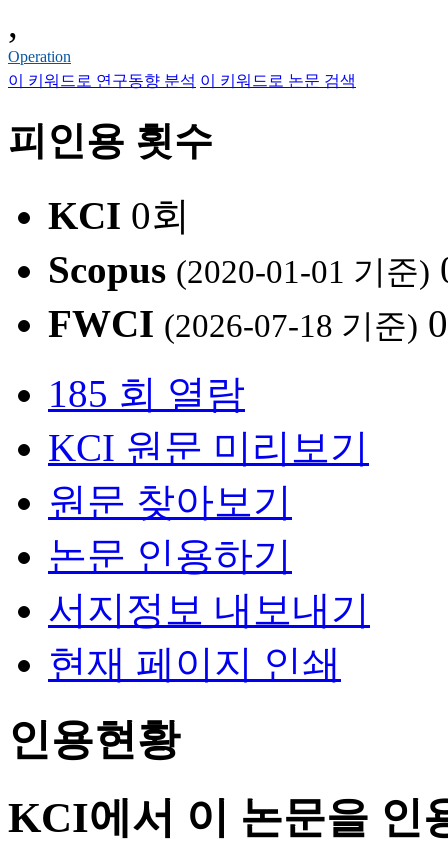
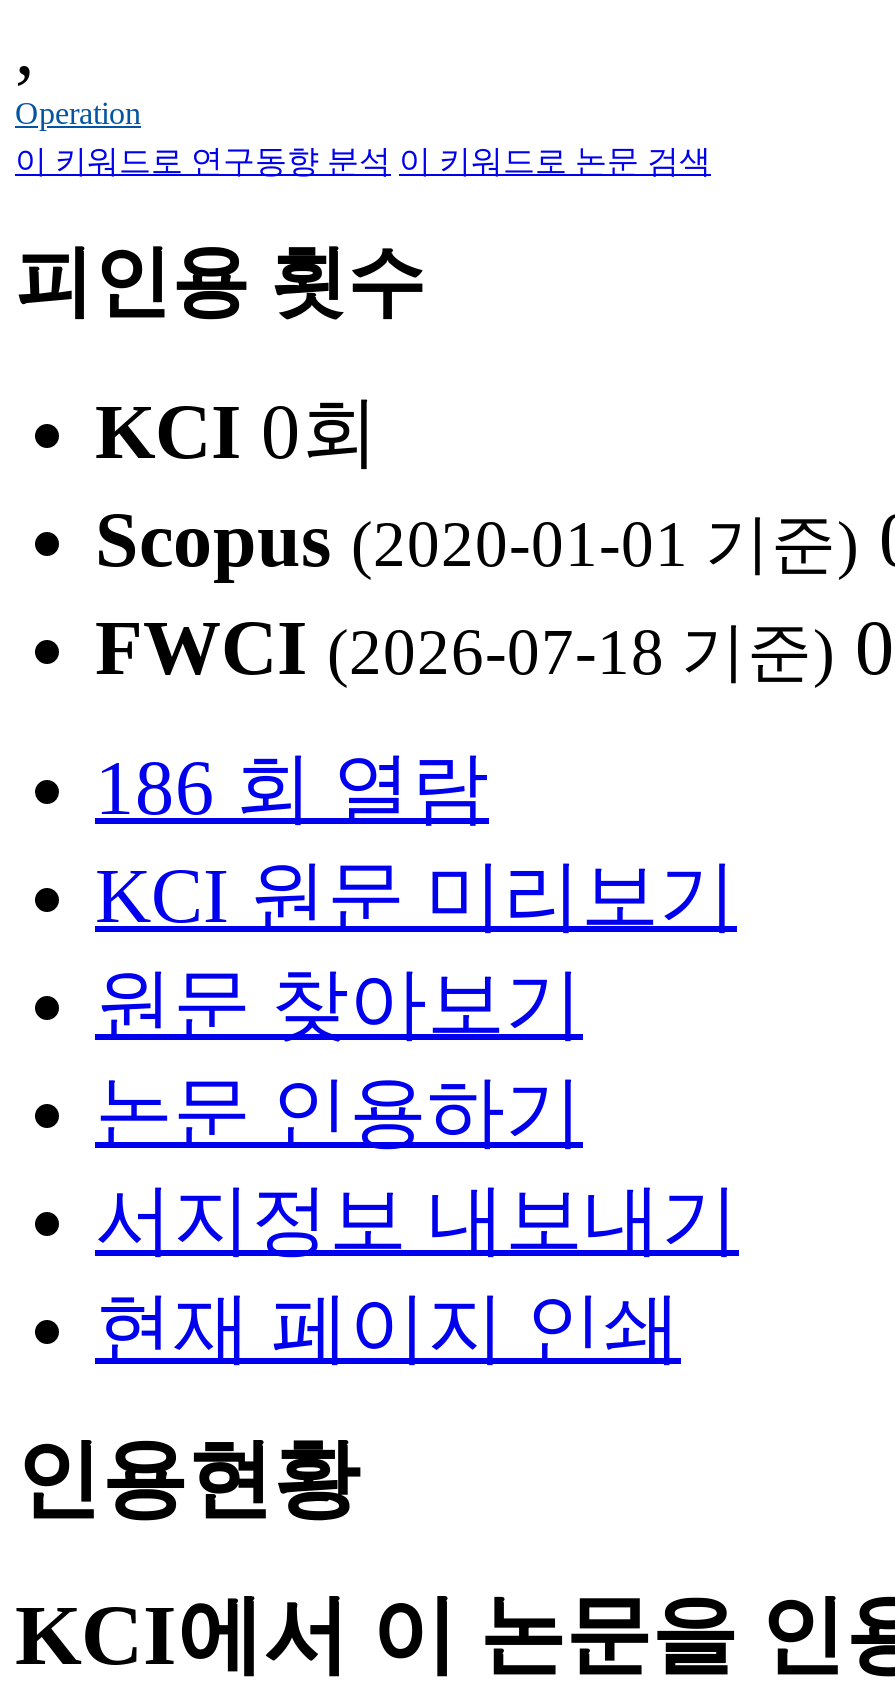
[48,372,245,415] 185 회 열람 -> [95,745,489,831] 186 회 열람

